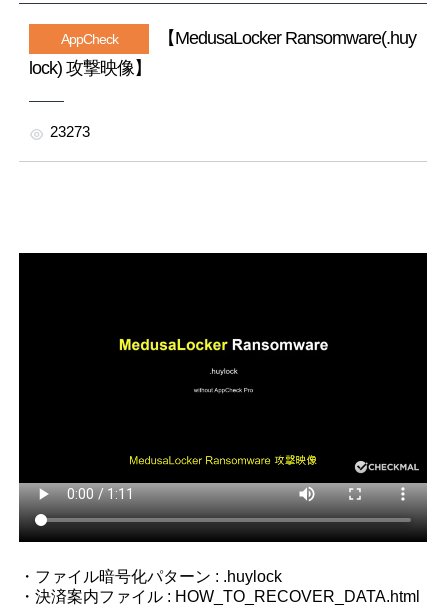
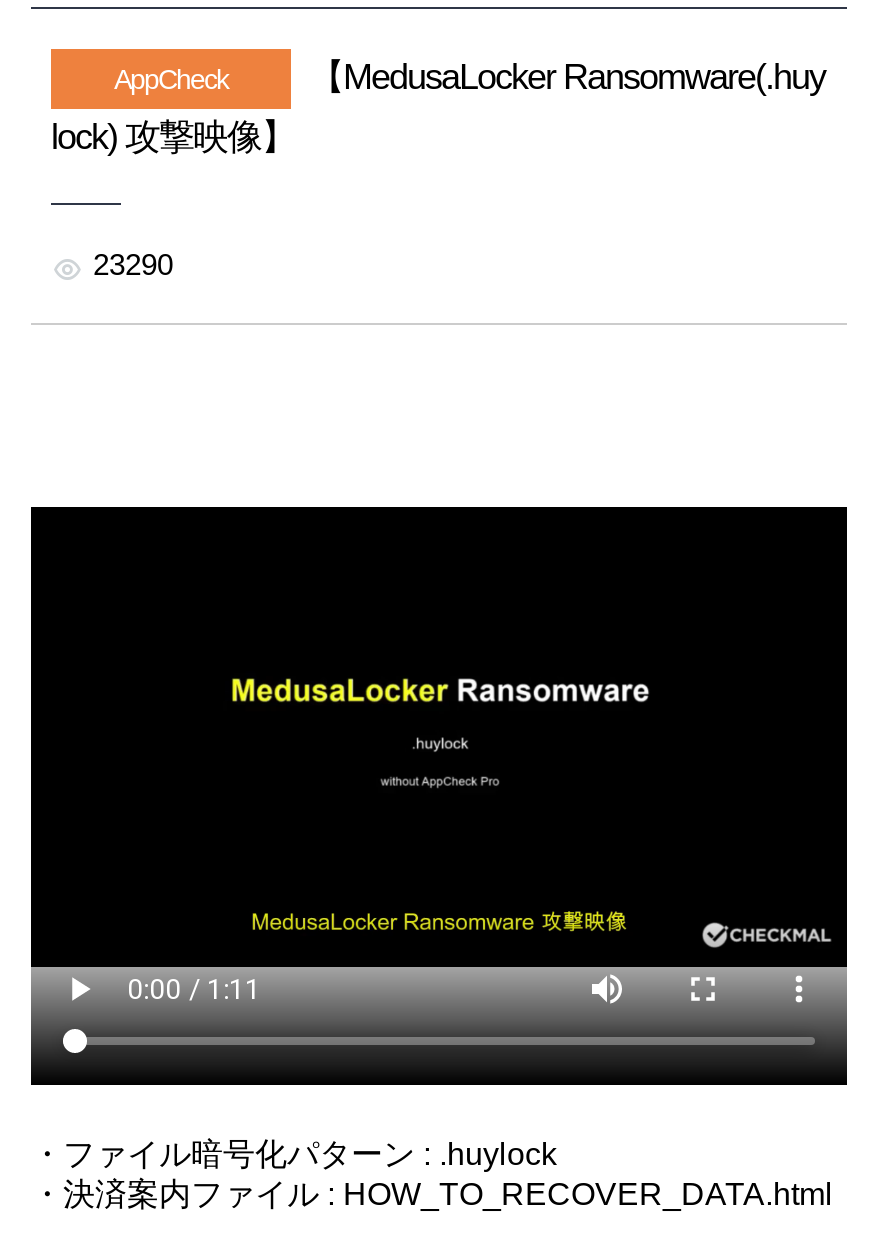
[50,123,90,140] 23273 -> [93,247,173,281] 23290

